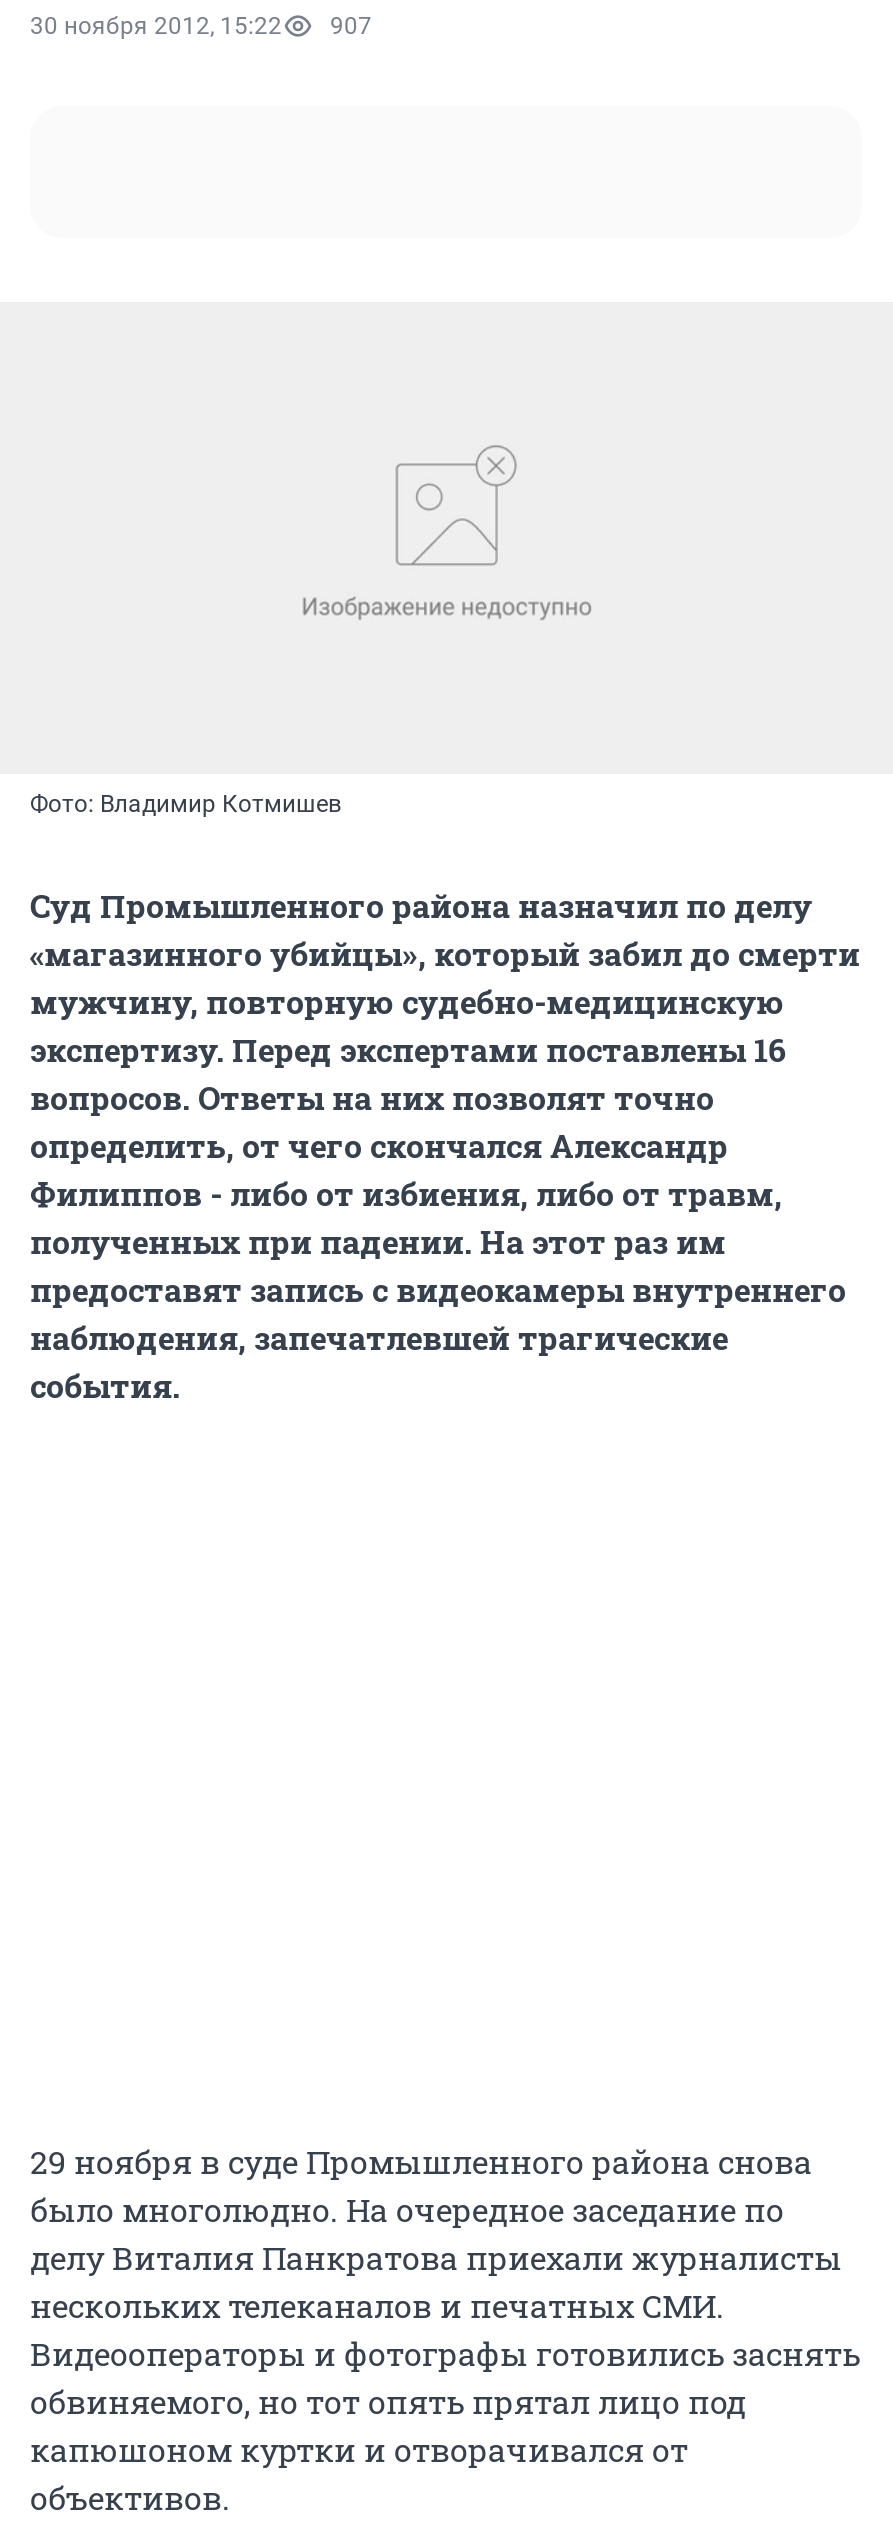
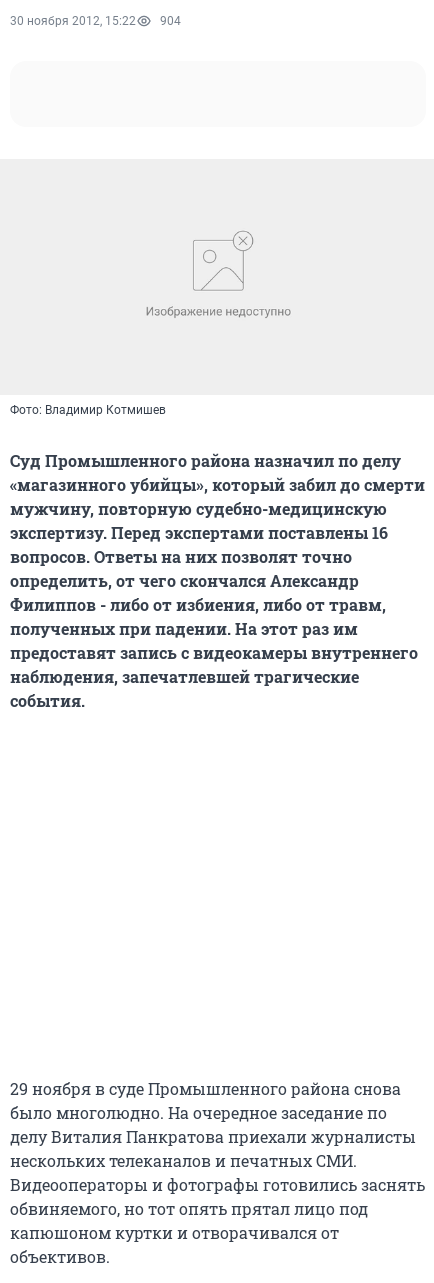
[30,12,372,40] 30 ноября 2012, 15:22 907 -> [10,14,181,28] 30 ноября 2012, 15:22 904

